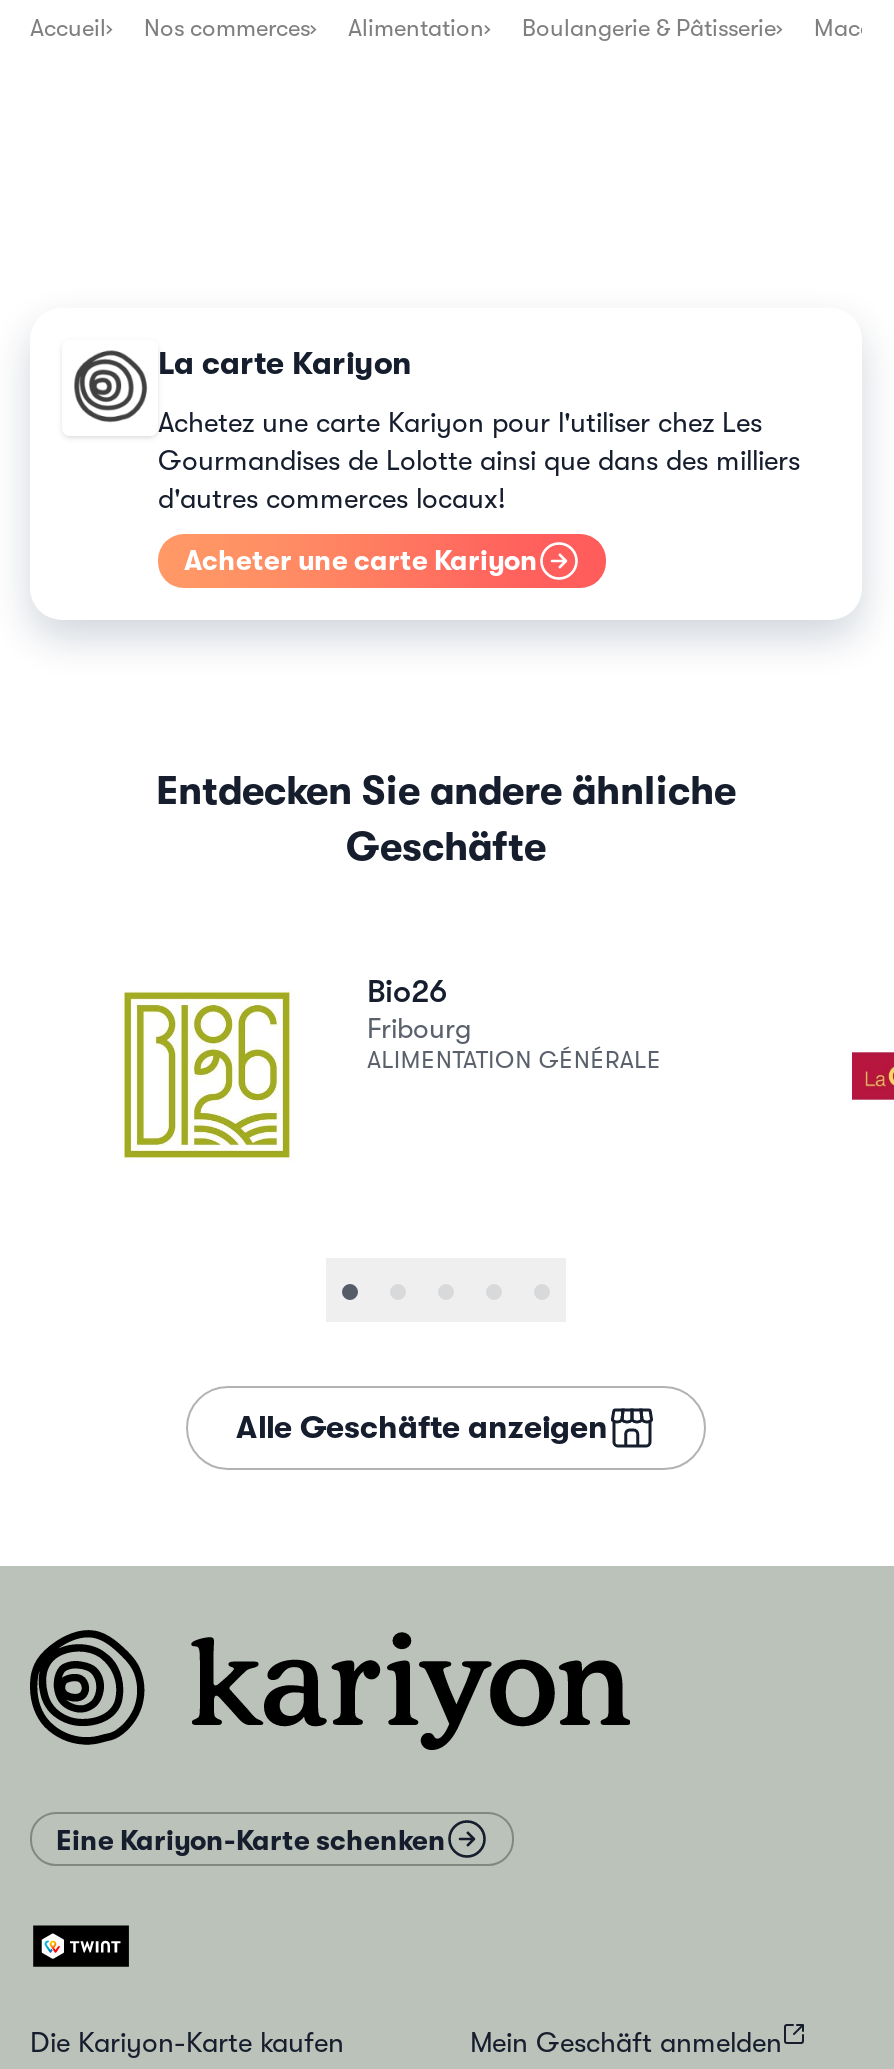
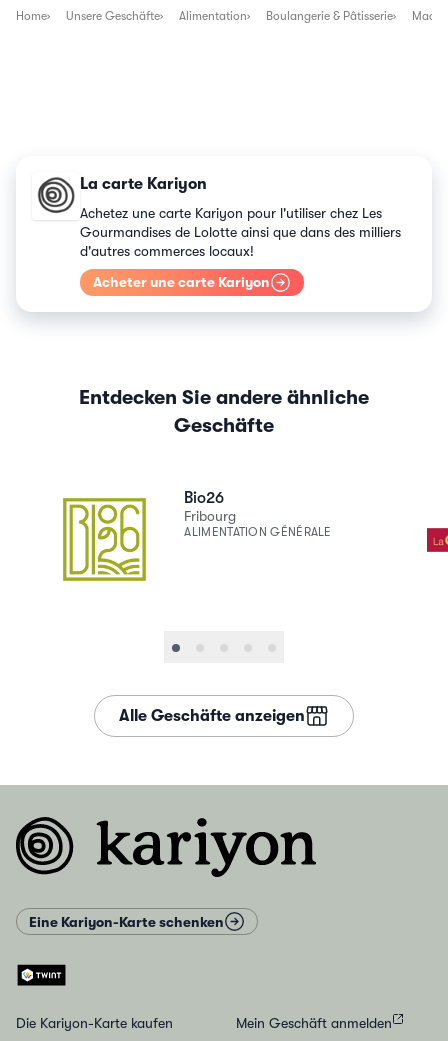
[30,14,310,42] Accueil | Nos commerces -> [16,9,160,23] Home | Unsere Geschäfte

